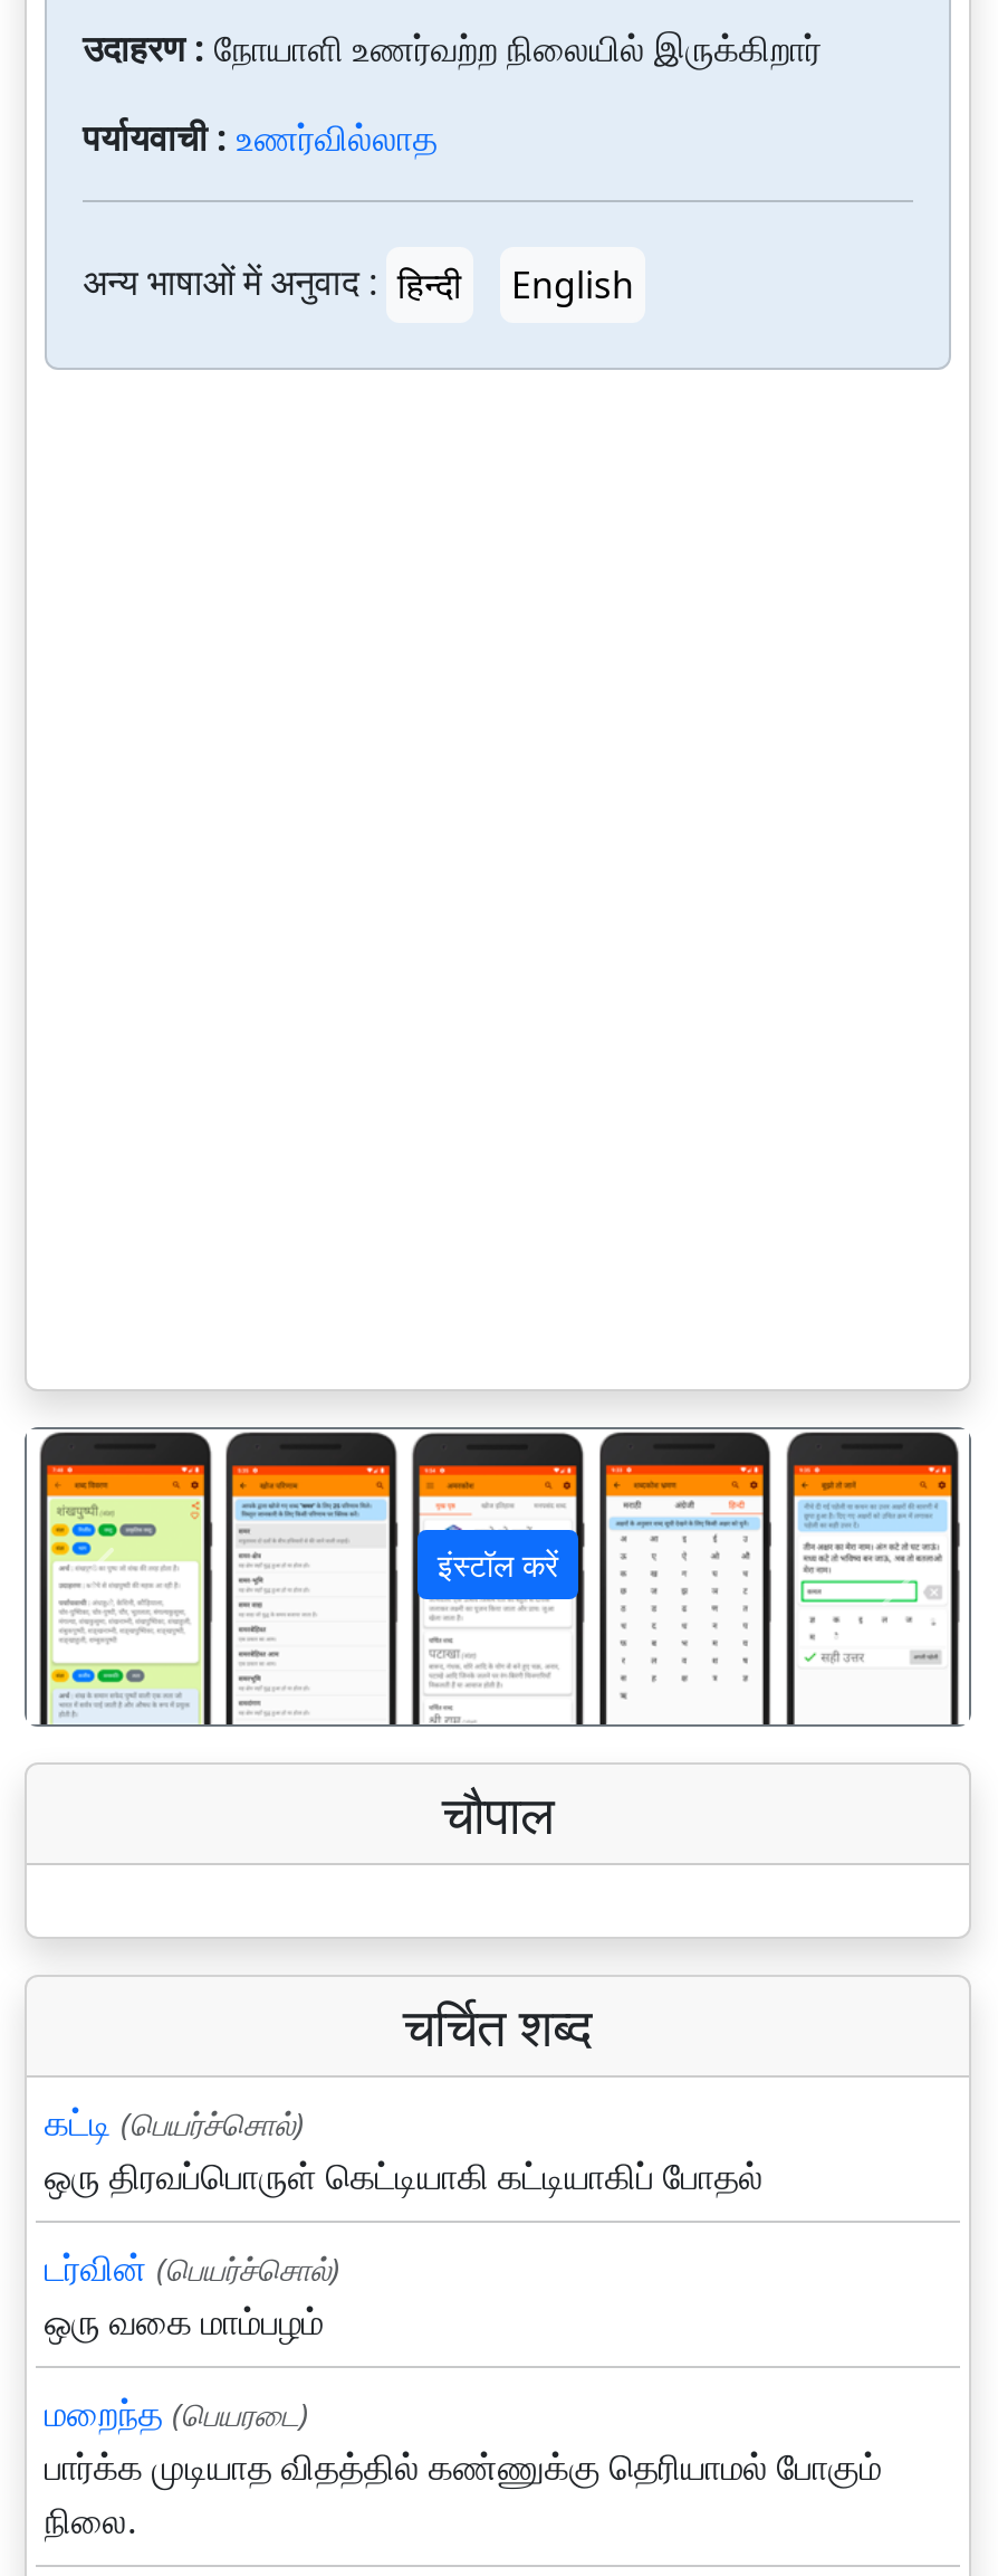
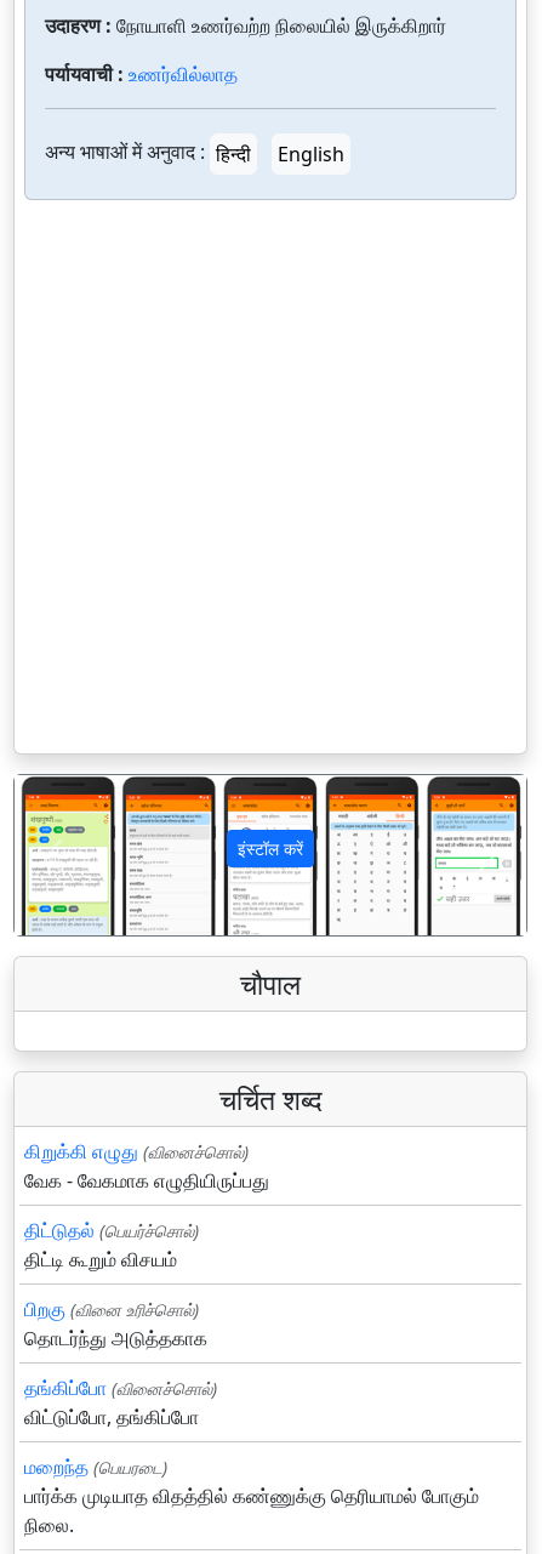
[45,2098,764,2346] கட்டி (பெயர்ச்சொல்) | ஒரு திரவப்பொருள் கெட்டியாகி கட்டியாகிப் போதல் | டர்வின் (பெயர்ச்சொல்) | ஒரு வகை மாம்பழம் -> [24,1138,269,1431] கிறுக்கி எழுது (வினைச்சொல்) | வேக - வேகமாக எழுதியிருப்பது | திட்டுதல் (பெயர்ச்சொல்) | திட்டி கூறும் விசயம் | பிறகு (வினை உரிச்சொல்) | தொடர்ந்து அடுத்தகாக | தங்கிப்போ (வினைச்சொல்) | விட்டுப்போ, தங்கிப்போ

